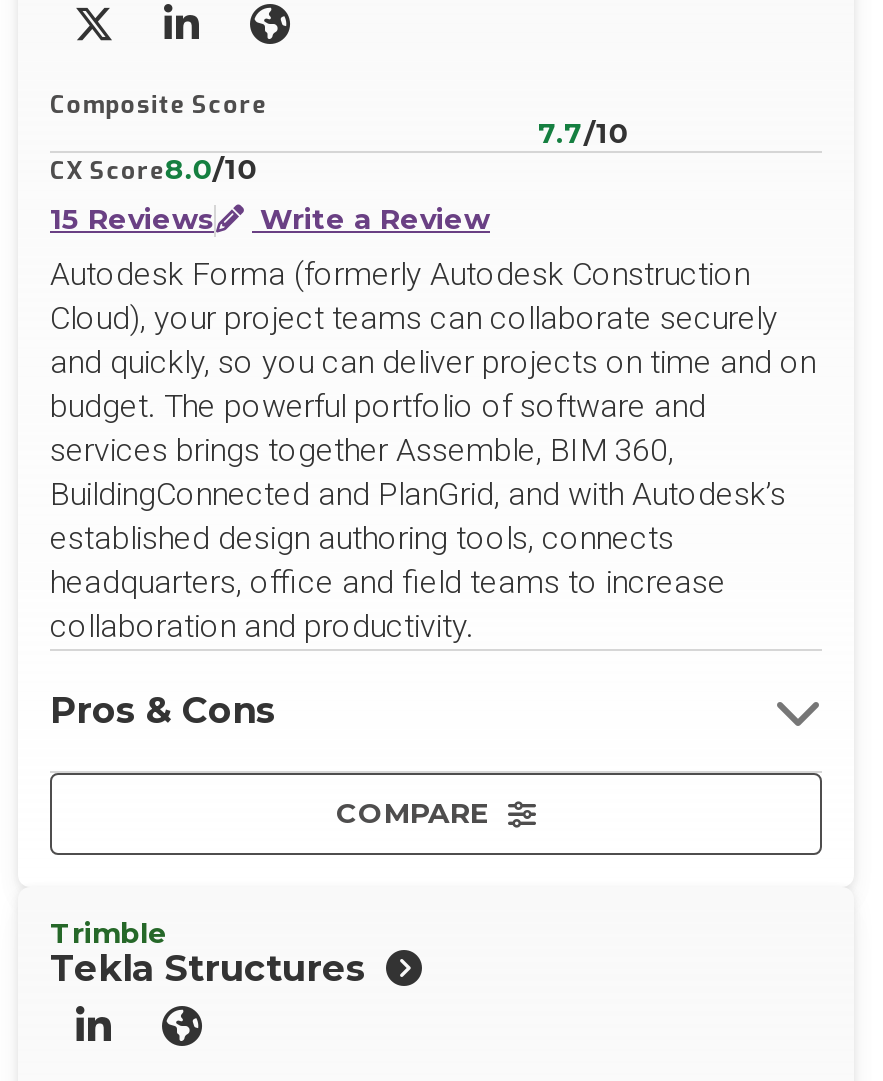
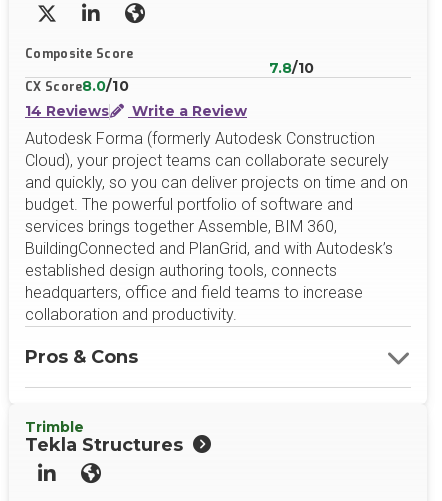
[538,115,630,151] 7.7/10 -> [269,59,315,77] 7.8/10
[50,201,490,237] 15 Reviews Write a Review -> [25,102,247,120] 14 Reviews Write a Review
[336,795,488,831] COMPARE -> none

